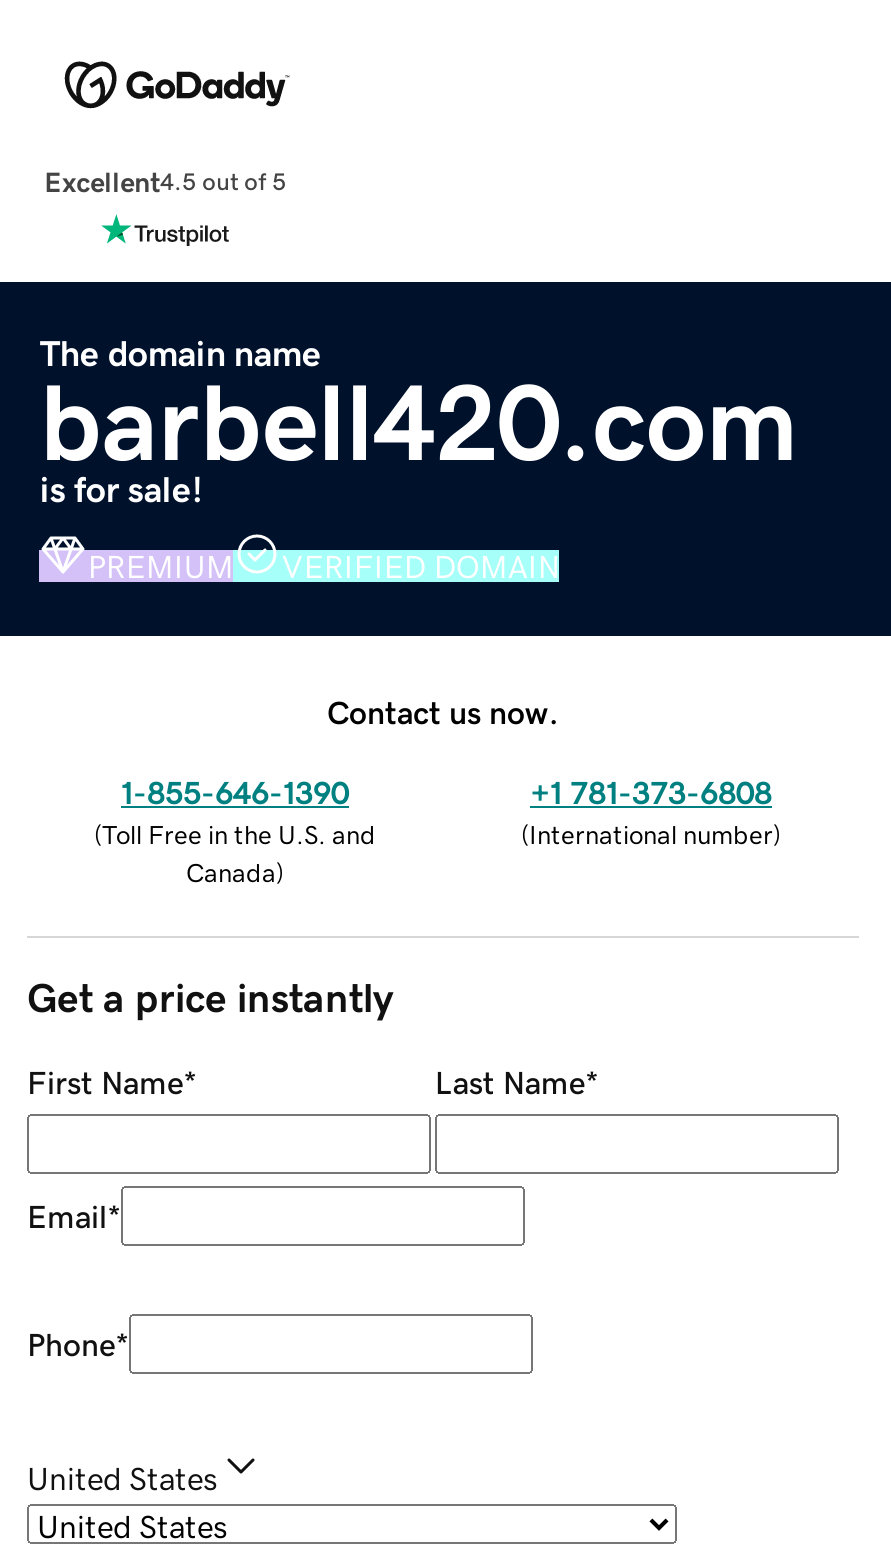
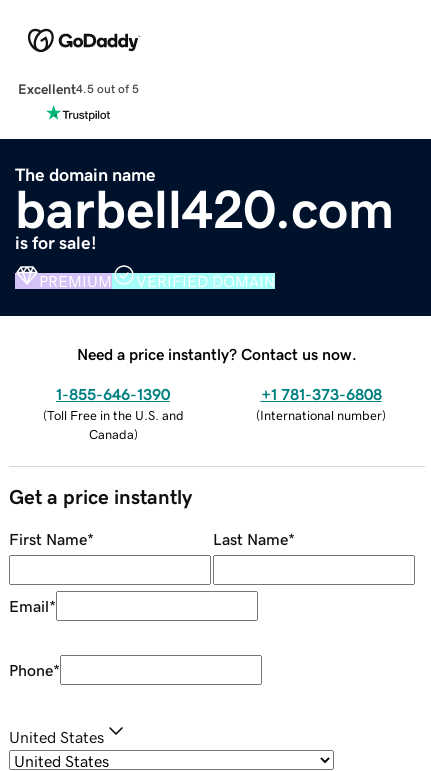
[327,695,559,727] Contact us now. -> [77,346,357,362] Need a price instantly? Contact us now.

